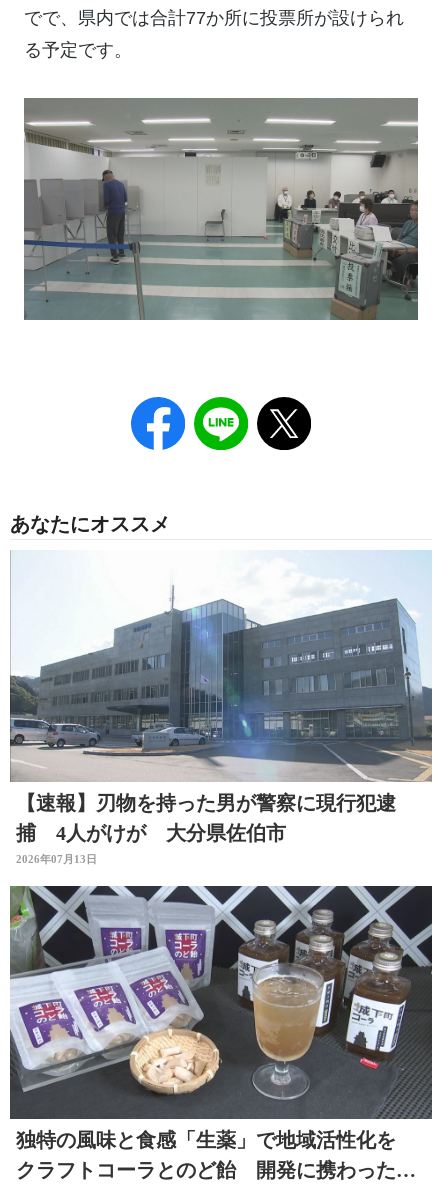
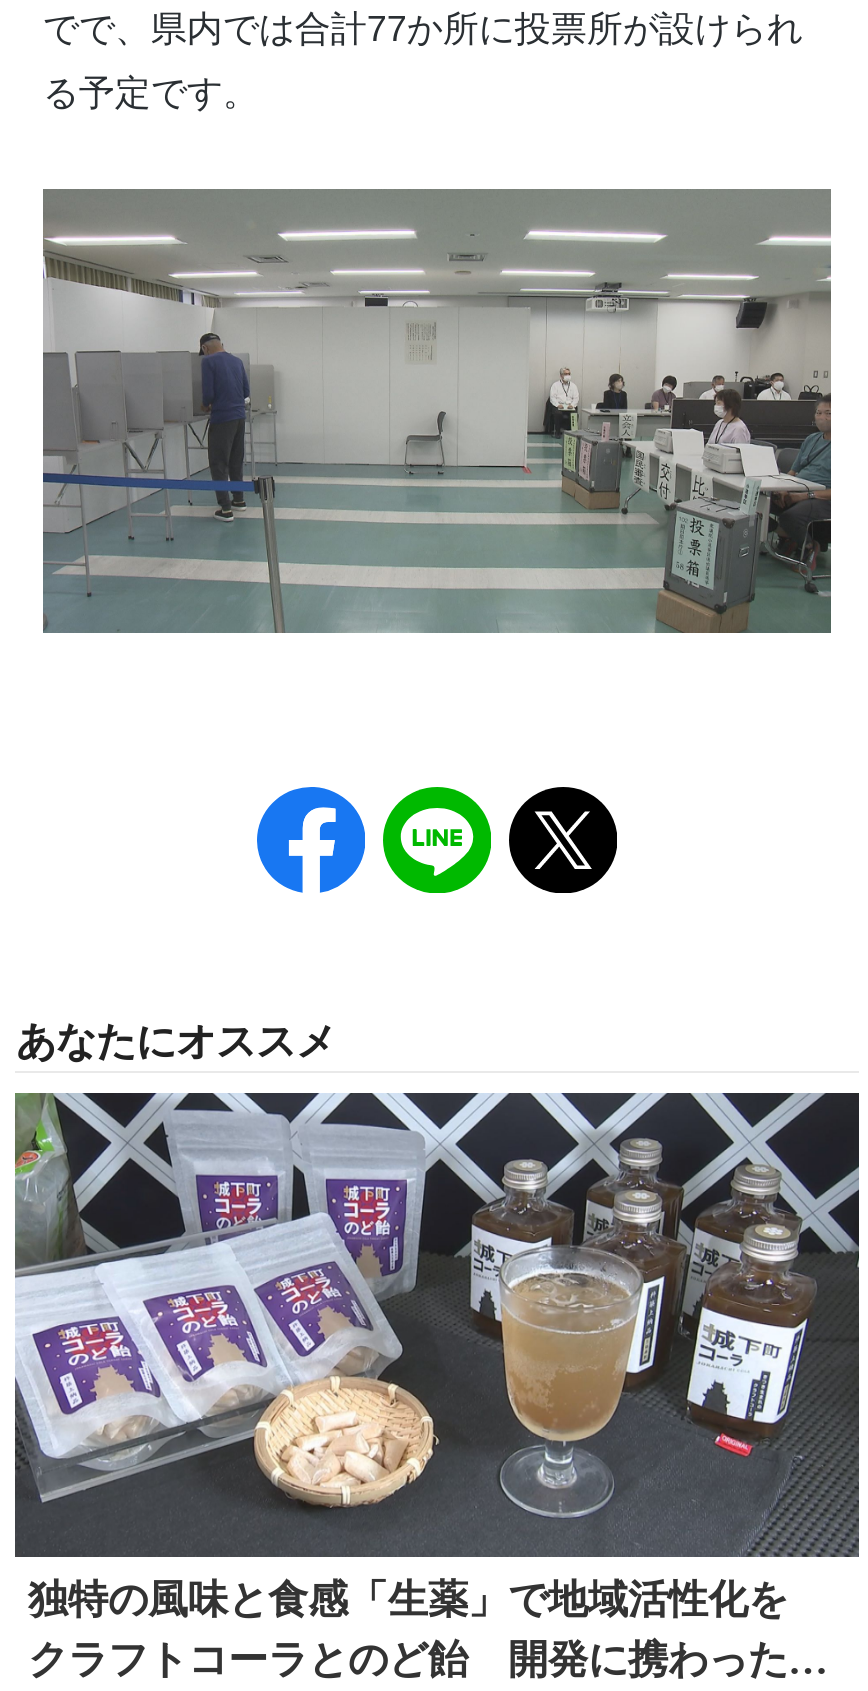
[9,550,432,865] [image] | 【速報】刃物を持った男が警察に現行犯逮 | 捕 4人がけが 大分県佐伯市 | 2026年07月13日 -> none

